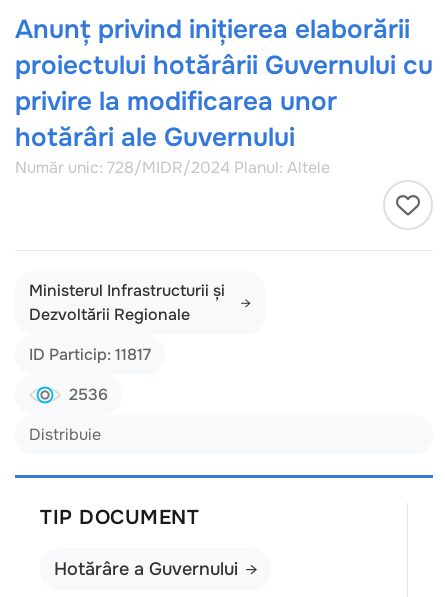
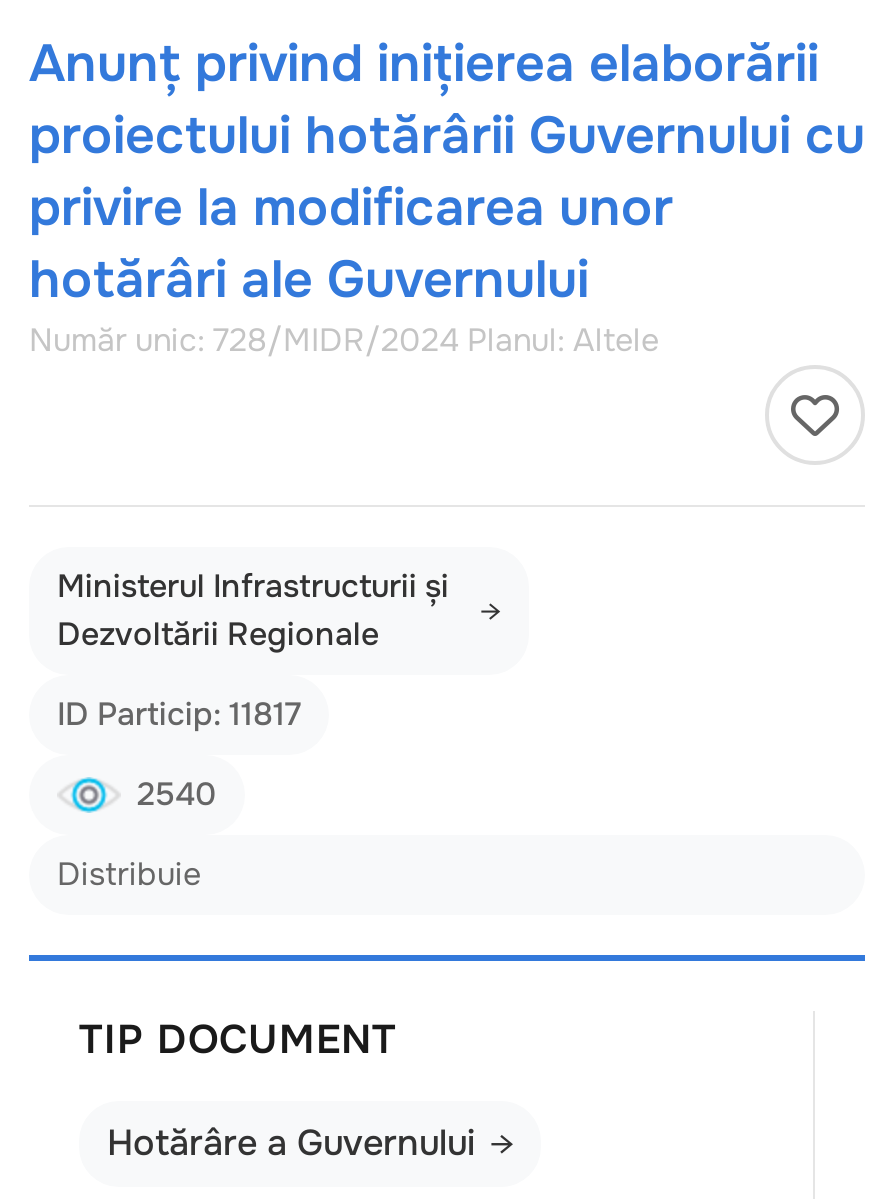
[69,384,108,405] 2536 -> [137,773,217,815] 2540

